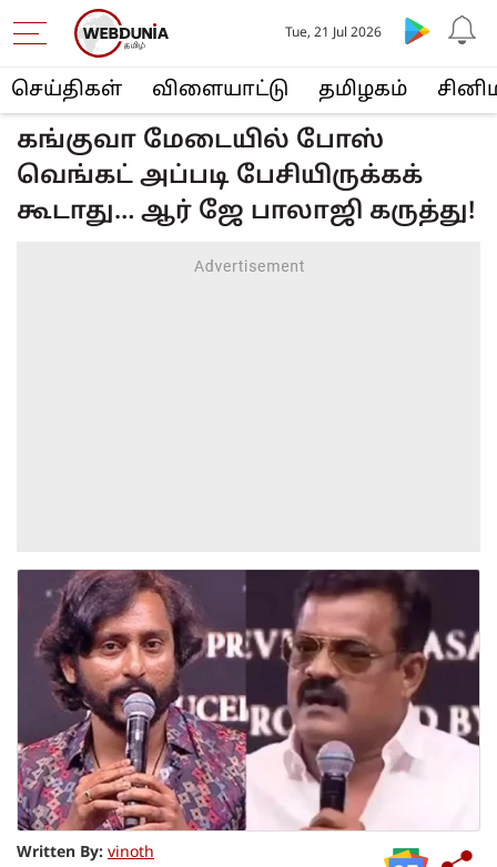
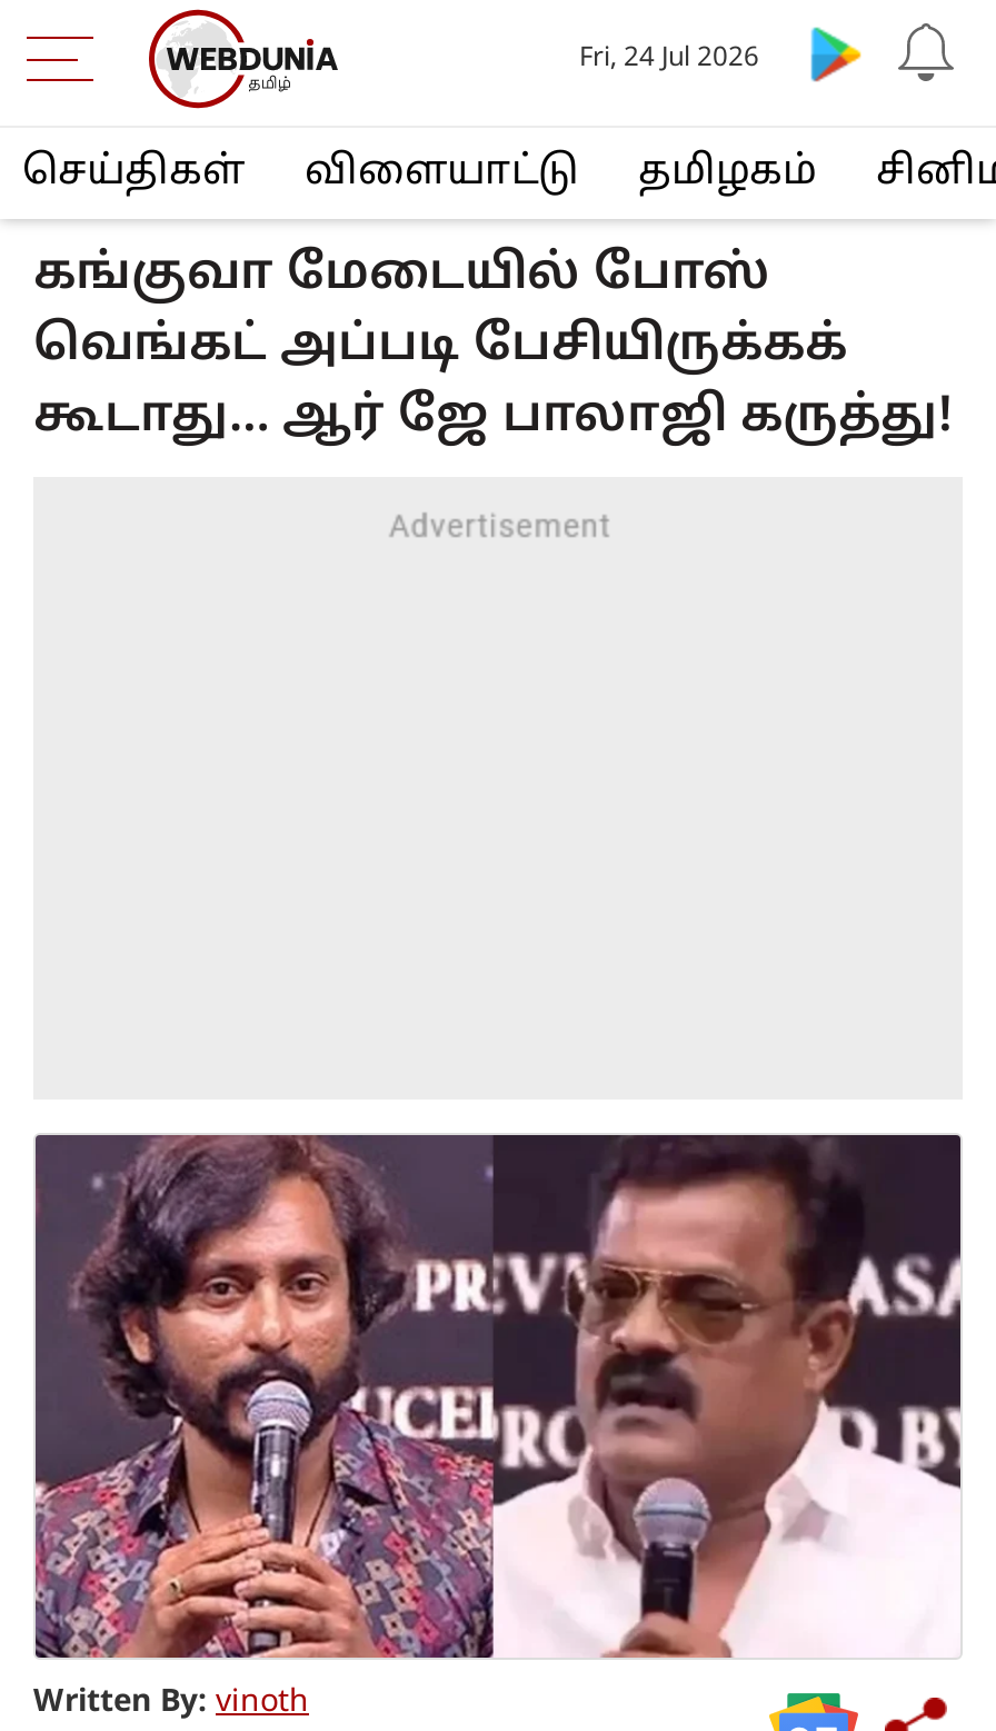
[286,25,382,41] Tue, 21 Jul 2026 -> [579,43,759,74] Fri, 24 Jul 2026

